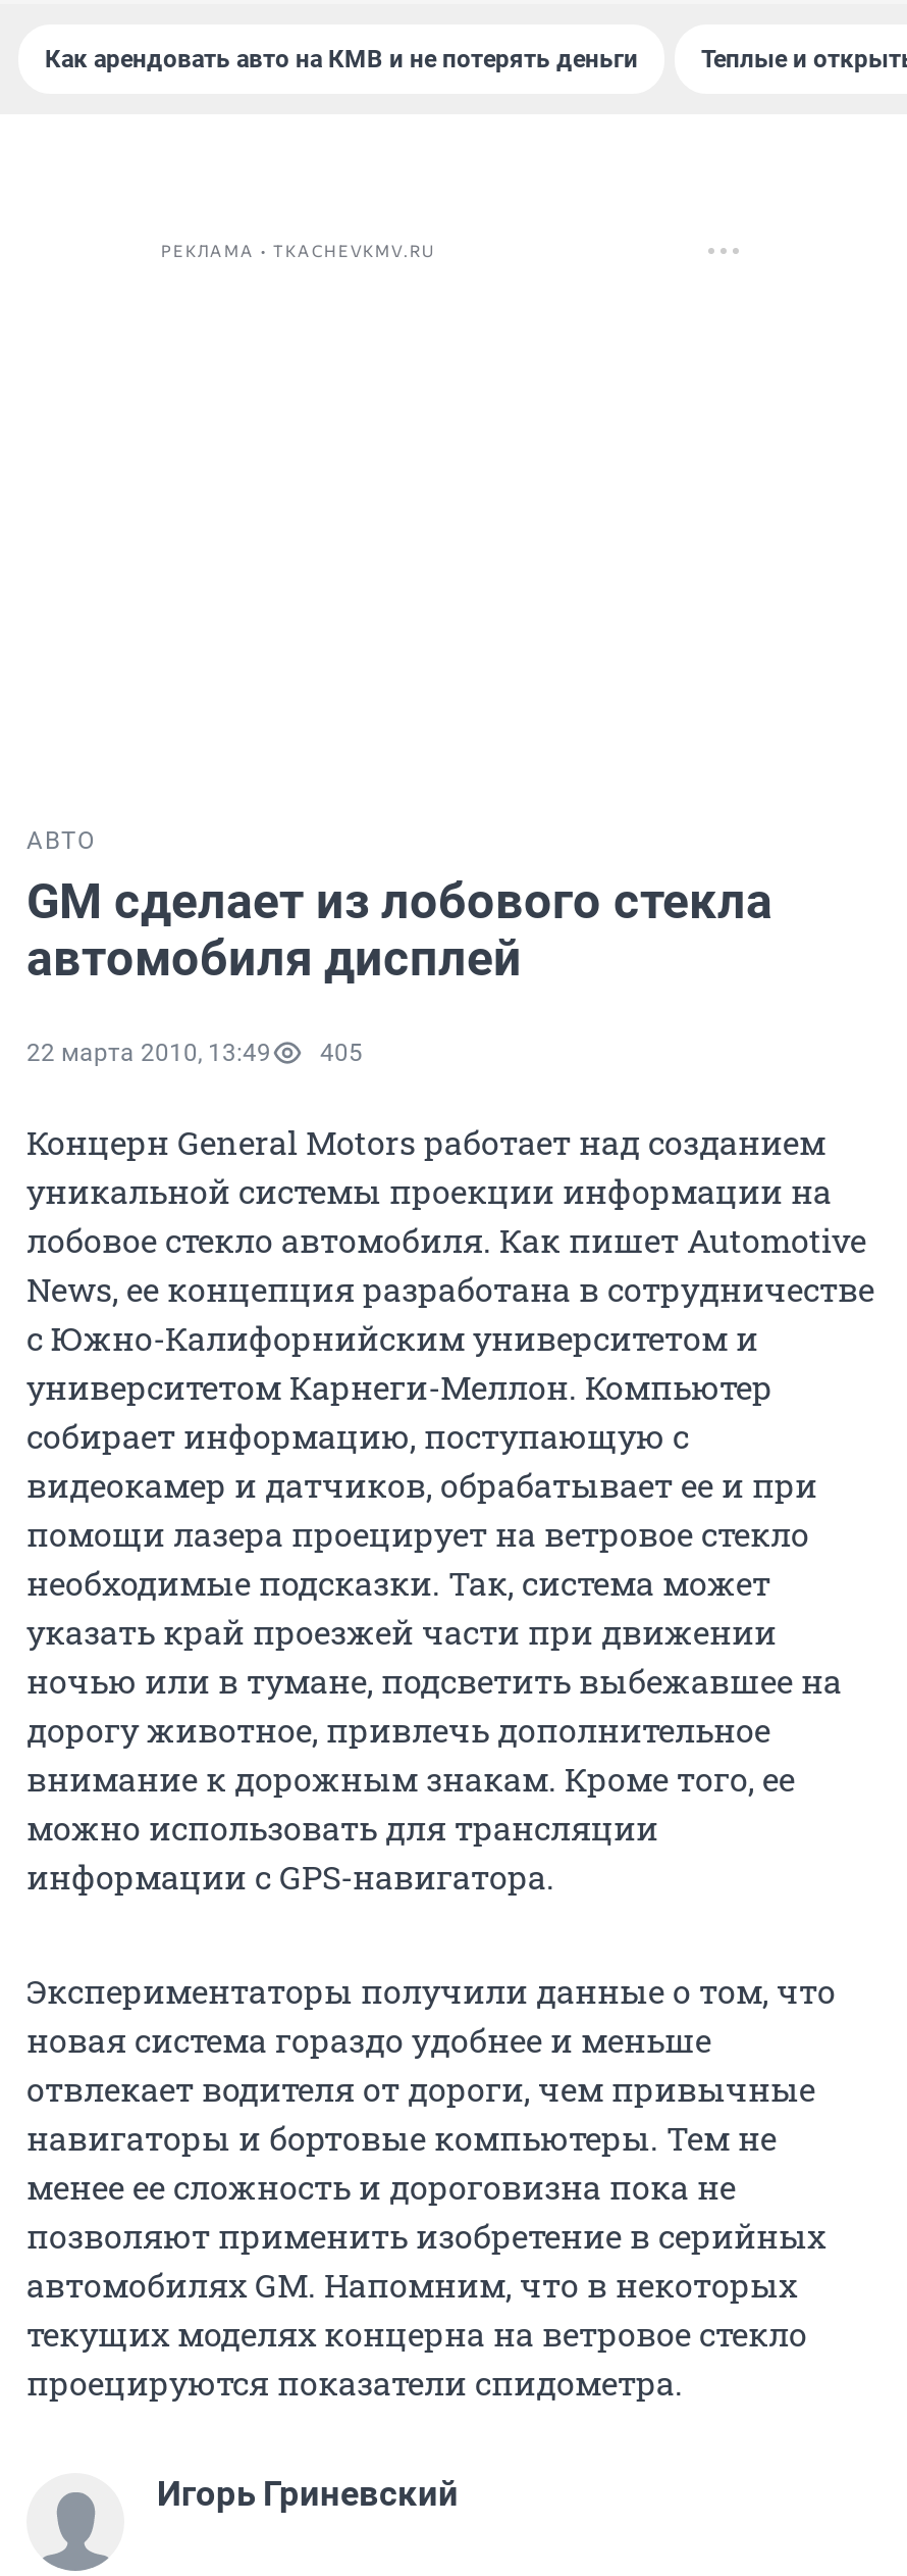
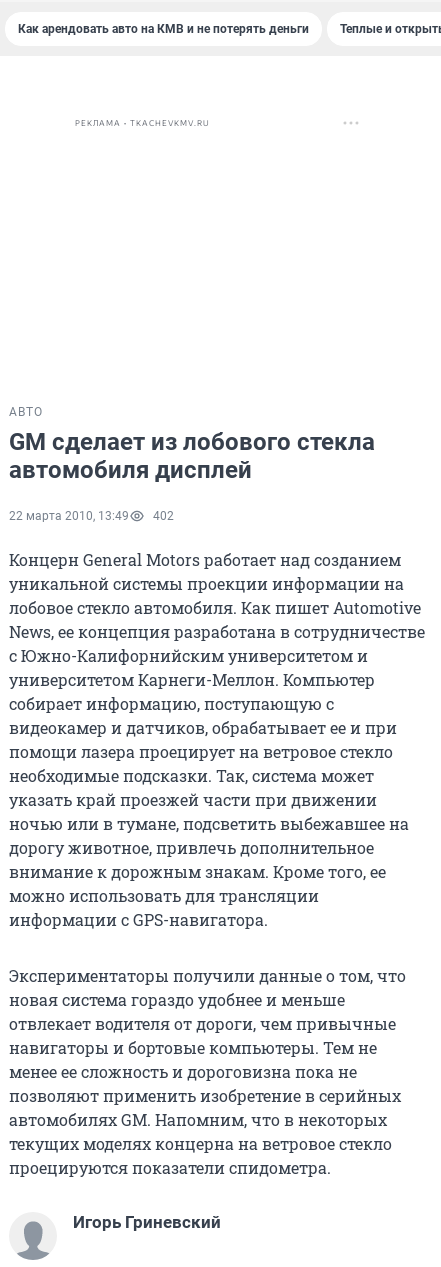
[26,1039,363,1067] 22 марта 2010, 13:49 405 -> [9,509,174,523] 22 марта 2010, 13:49 402

